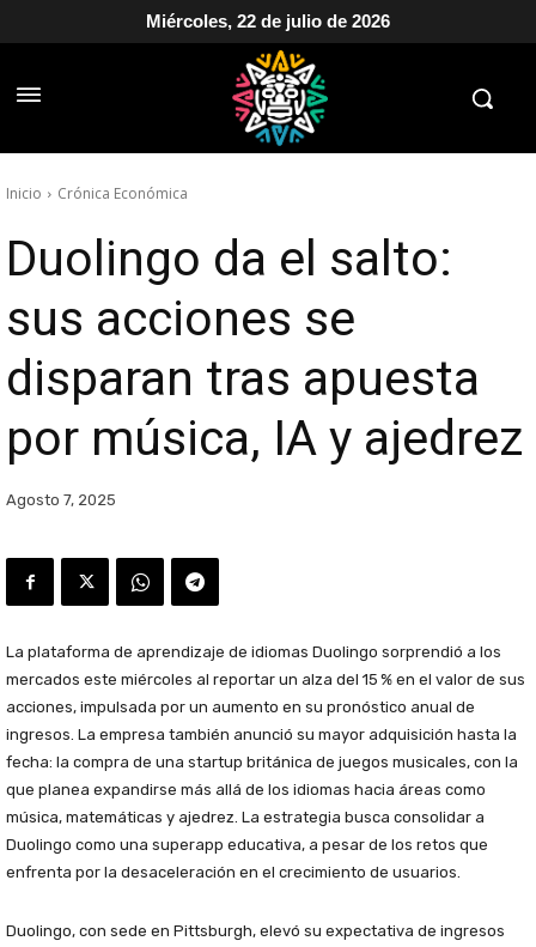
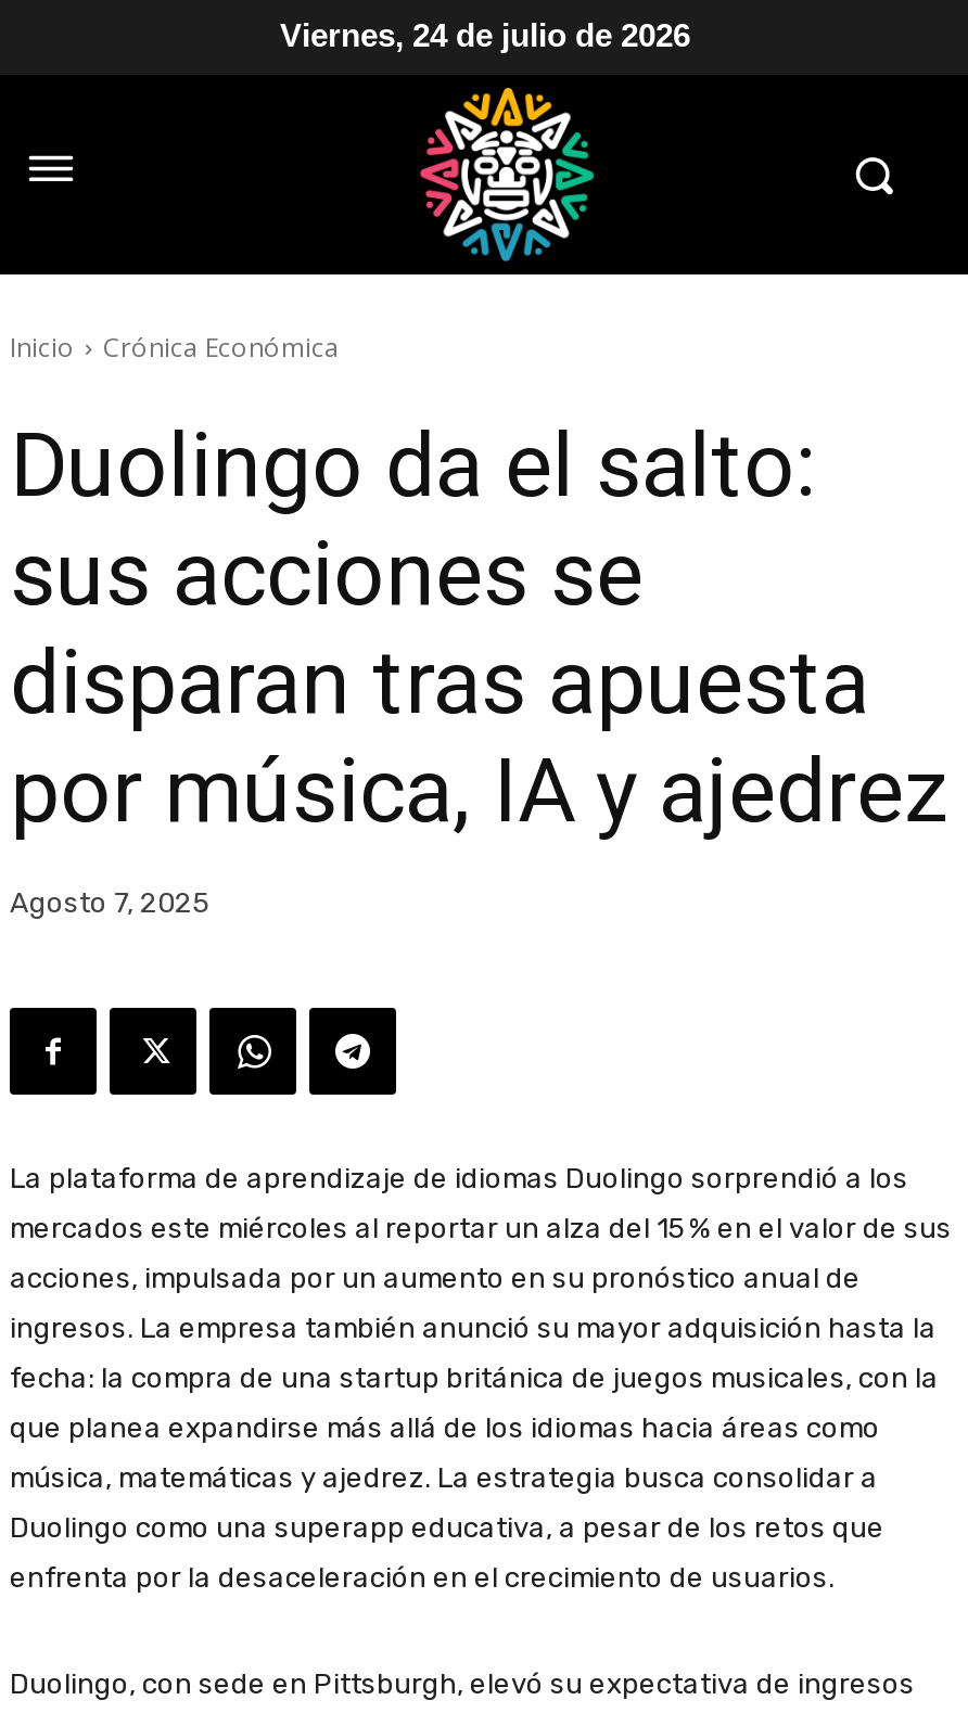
[146,11,390,31] Miércoles, 22 de julio de 2026 -> [280,16,690,53] Viernes, 24 de julio de 2026

